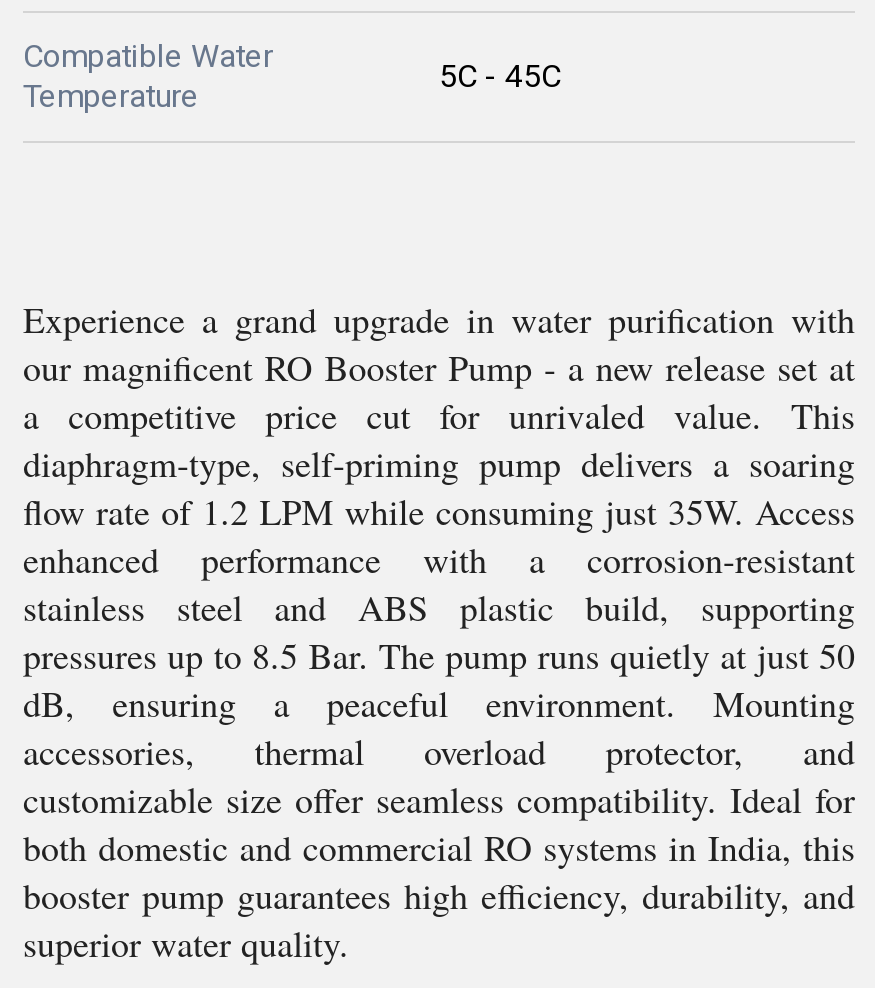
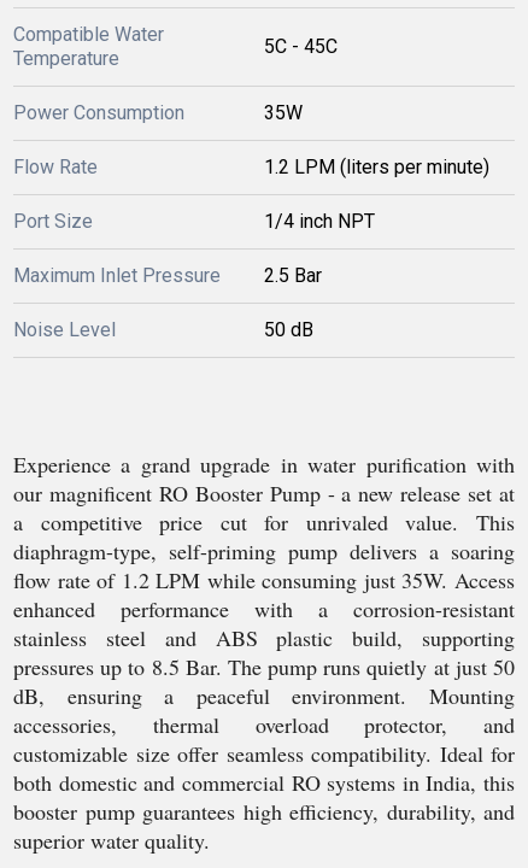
none -> [13,101,489,341] Power Consumption | 35W | Flow Rate | 1.2 LPM (liters per minute) | Port Size | 1/4 inch NPT | Maximum Inlet Pressure | 2.5 Bar | Noise Level | 50 dB

